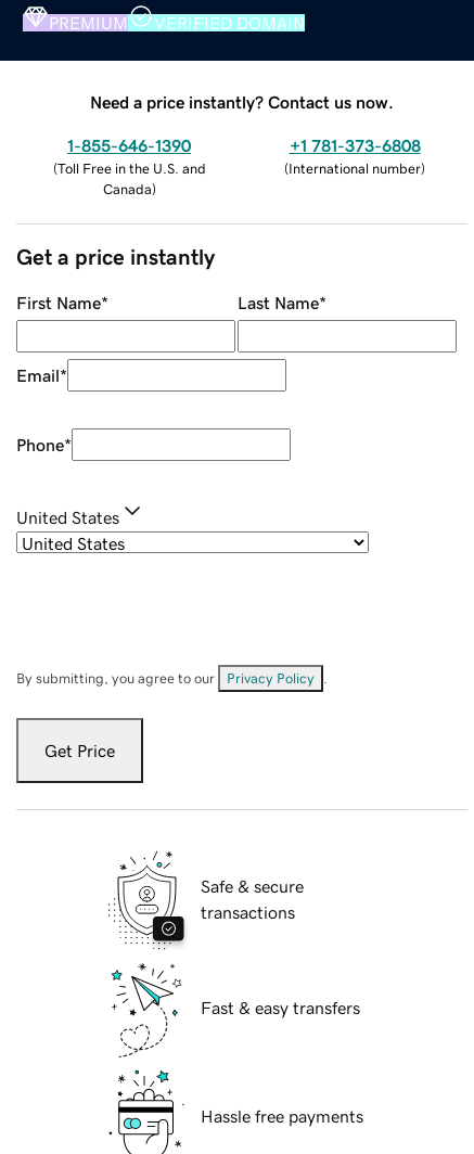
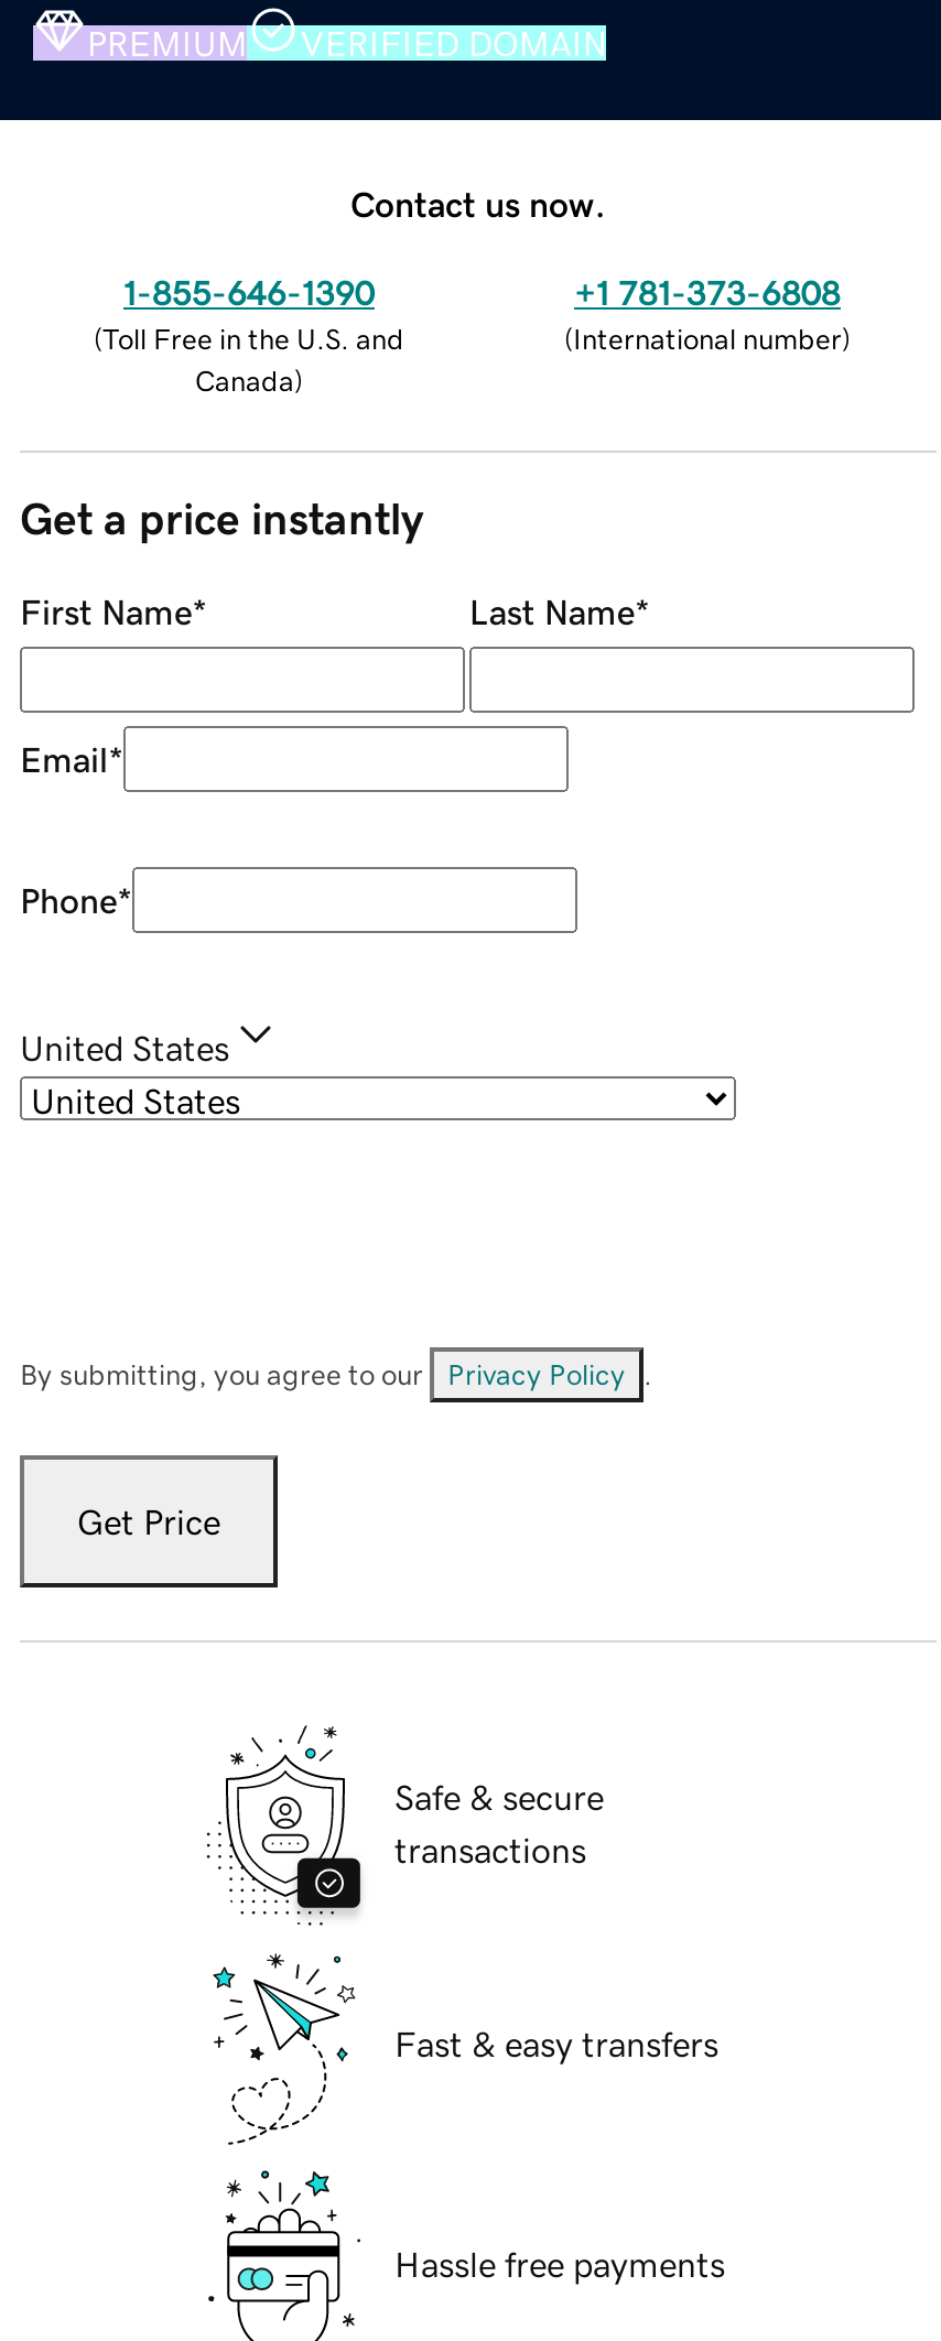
[90,93,394,110] Need a price instantly? Contact us now. -> [350,185,606,221] Contact us now.

